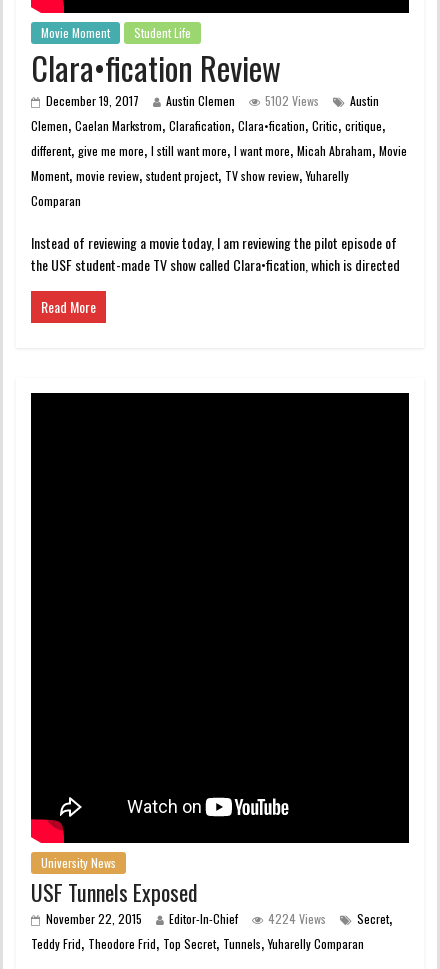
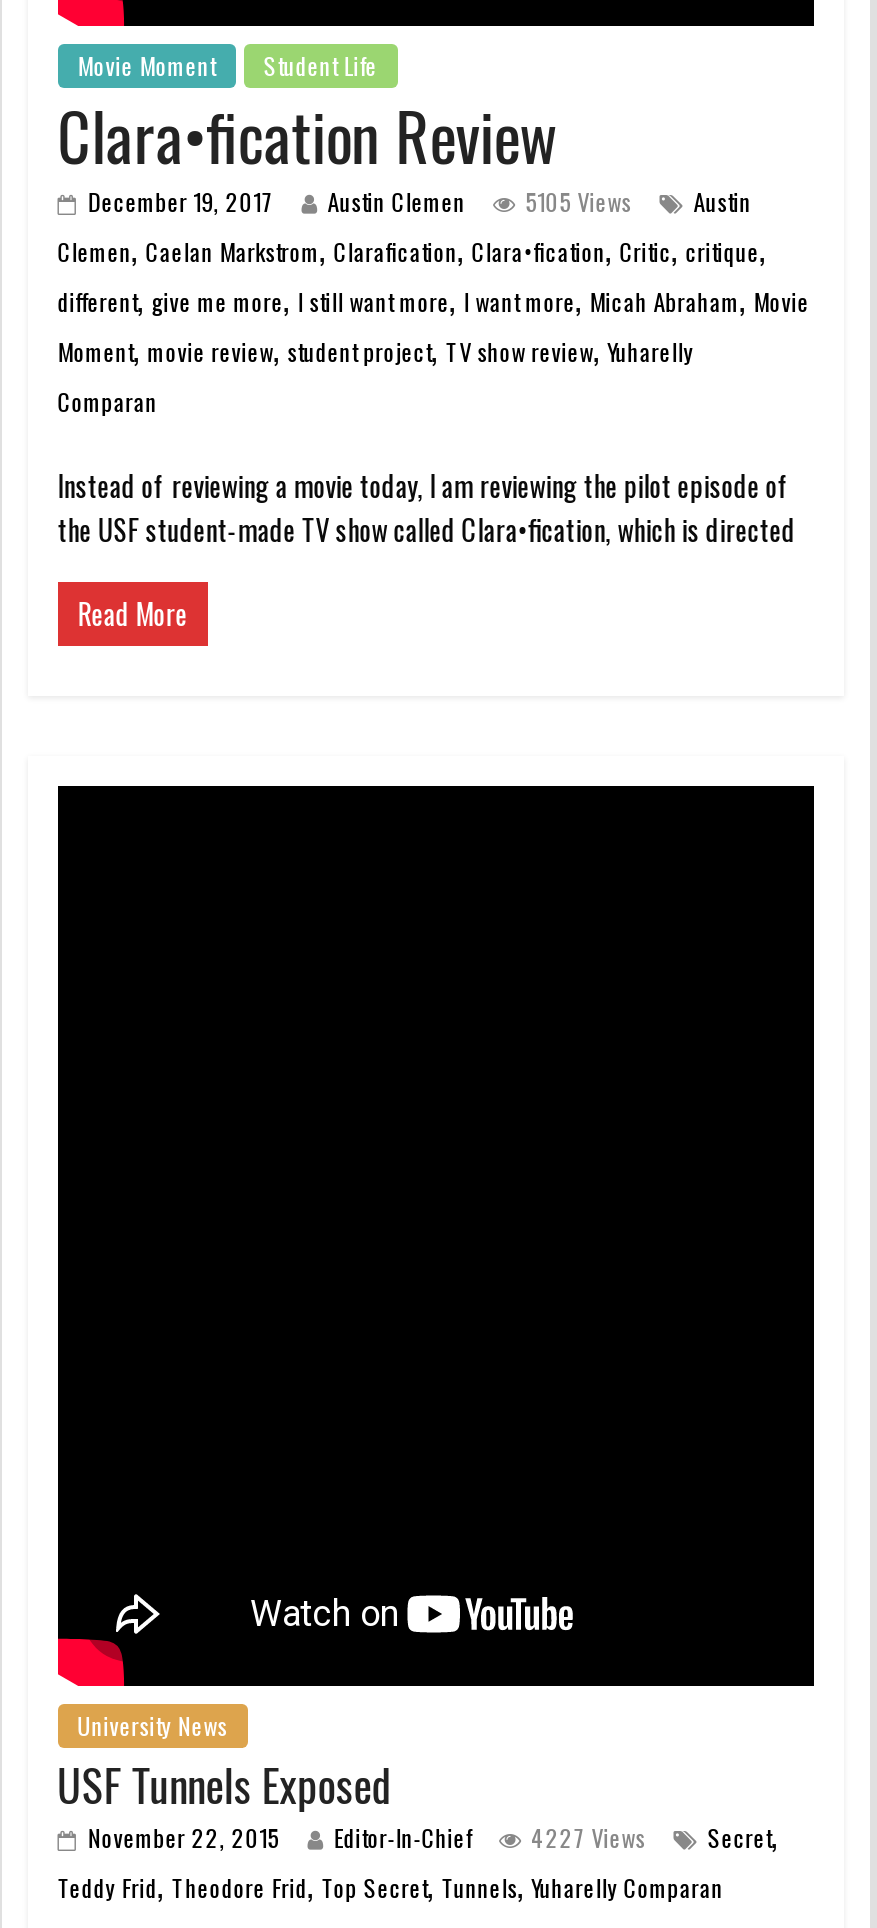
[46,92,379,109] December 19, 2017 Austin Clemen 5102 Views Austin -> [88,185,752,219] December 19, 2017 Austin Clemen 5105 Views Austin
[46,905,392,929] November 22, 2015 Editor-In-Chief 4224 Views Secret, -> [88,1811,778,1859] November 22, 2015 Editor-In-Chief 4227 Views Secret,

